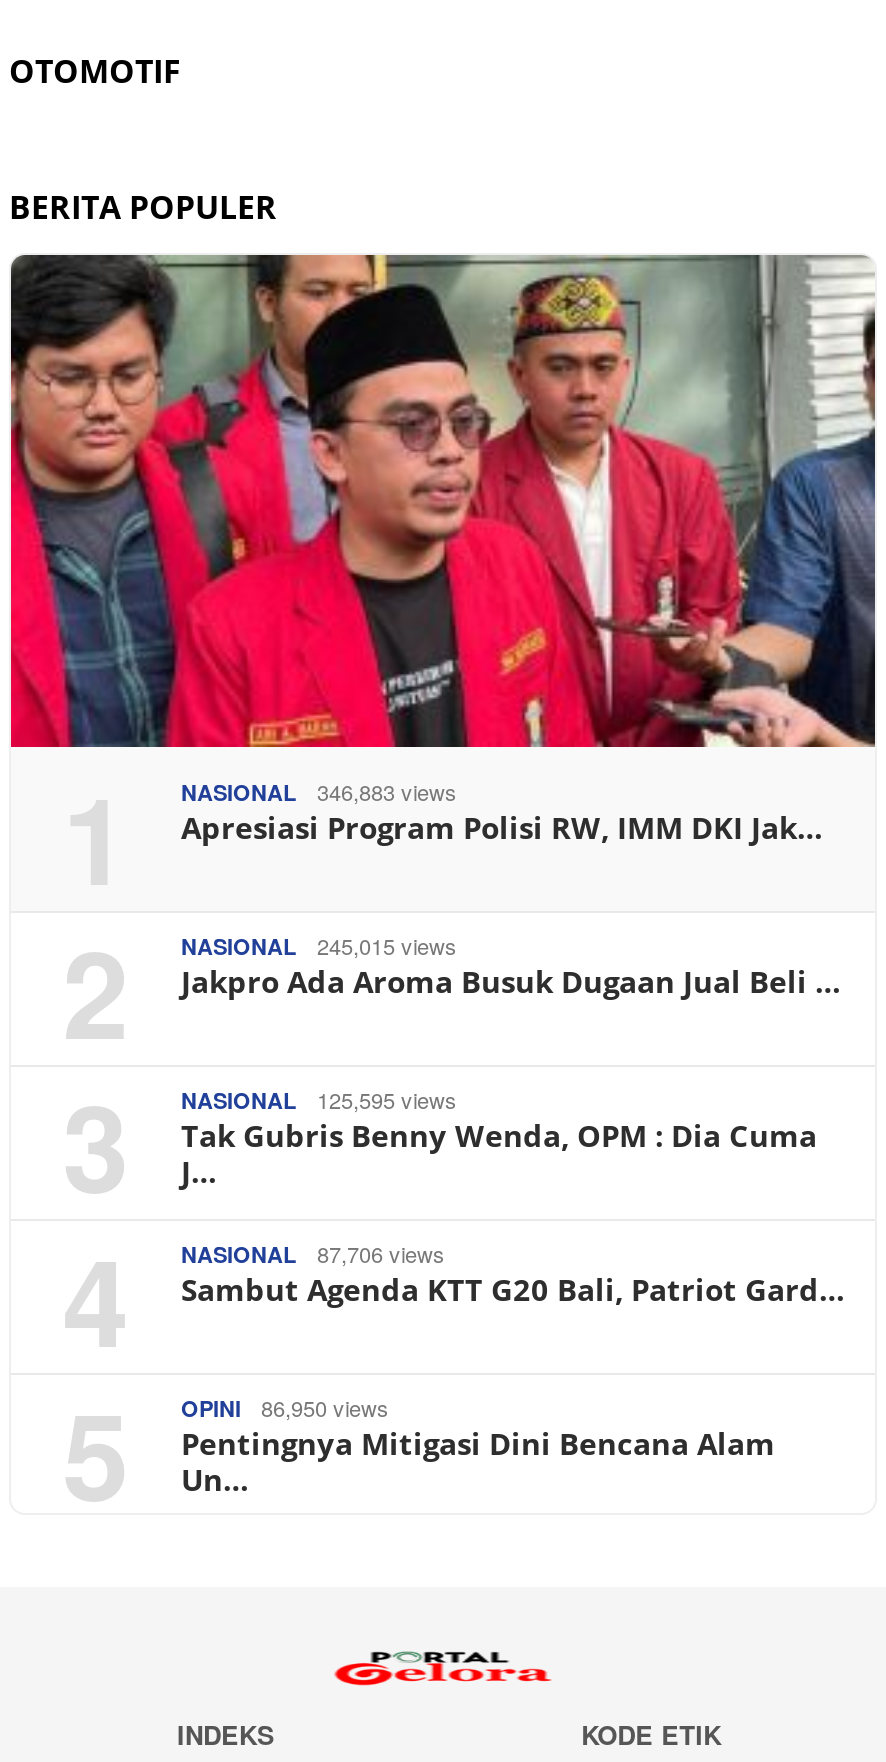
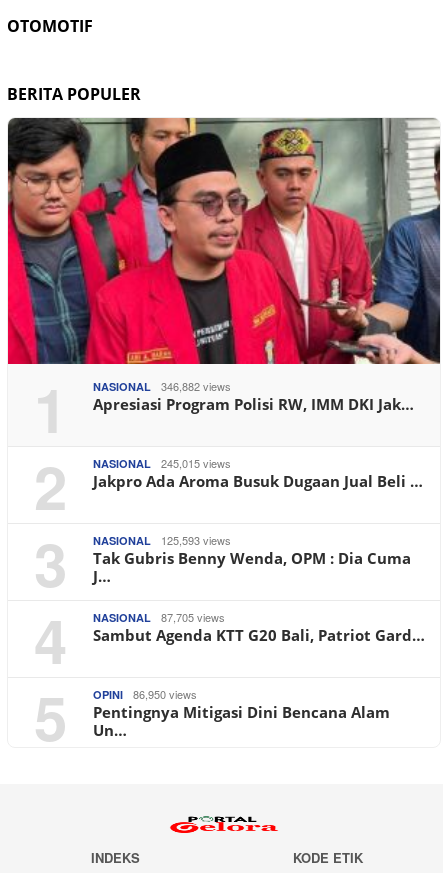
[181,775,457,807] NASIONAL 346,883 views -> [93,378,231,394] NASIONAL 346,882 views
[181,1083,457,1115] NASIONAL 125,595 views -> [93,532,231,548] NASIONAL 125,593 views
[181,1237,445,1269] NASIONAL 87,706 views -> [93,609,225,625] NASIONAL 87,705 views

